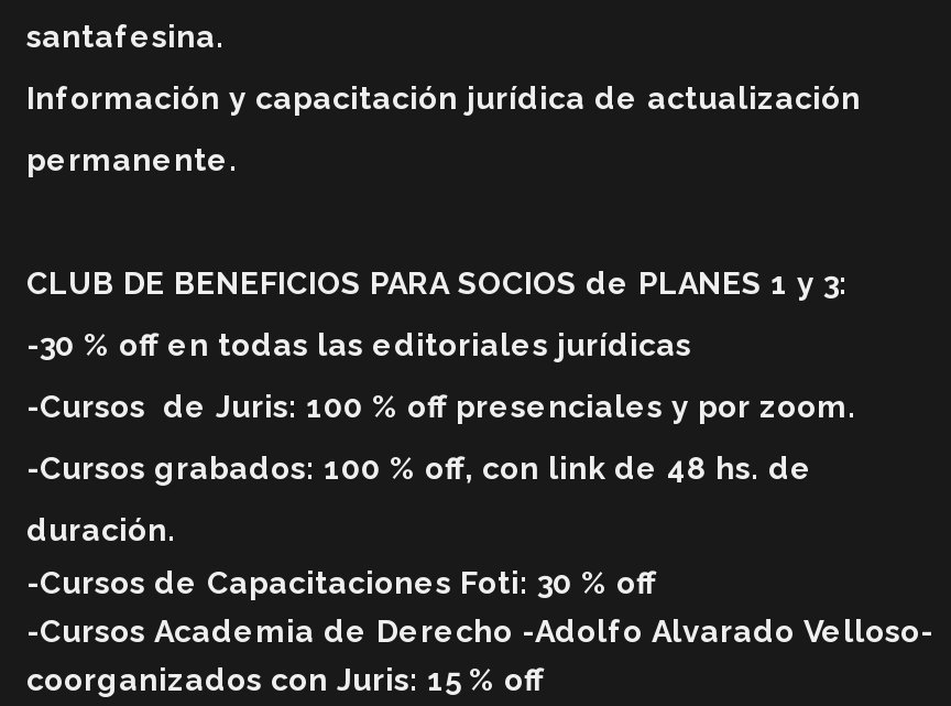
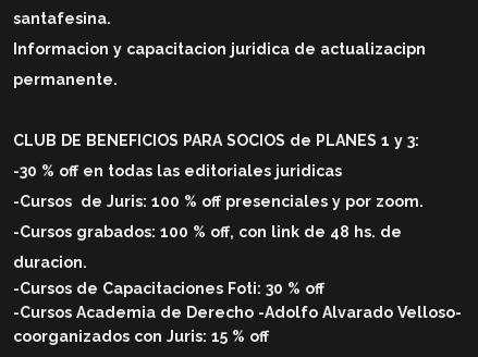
[26,80,861,116] Información y capacitación jurídica de actualización -> [13,40,426,58] Informacion y capacitacion juridica de actualizacipn
[26,327,691,362] -30 % off en todas las editoriales jurídicas -> [13,162,342,180] -30 % off en todas las editoriales juridicas
[26,512,176,547] duración. -> [13,254,87,271] duracion.

